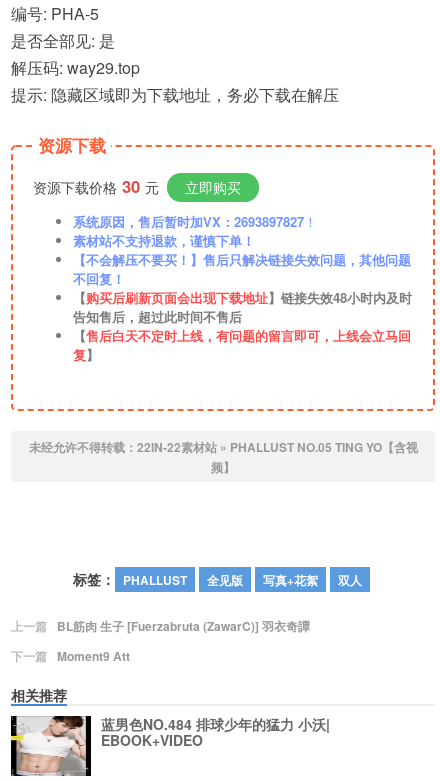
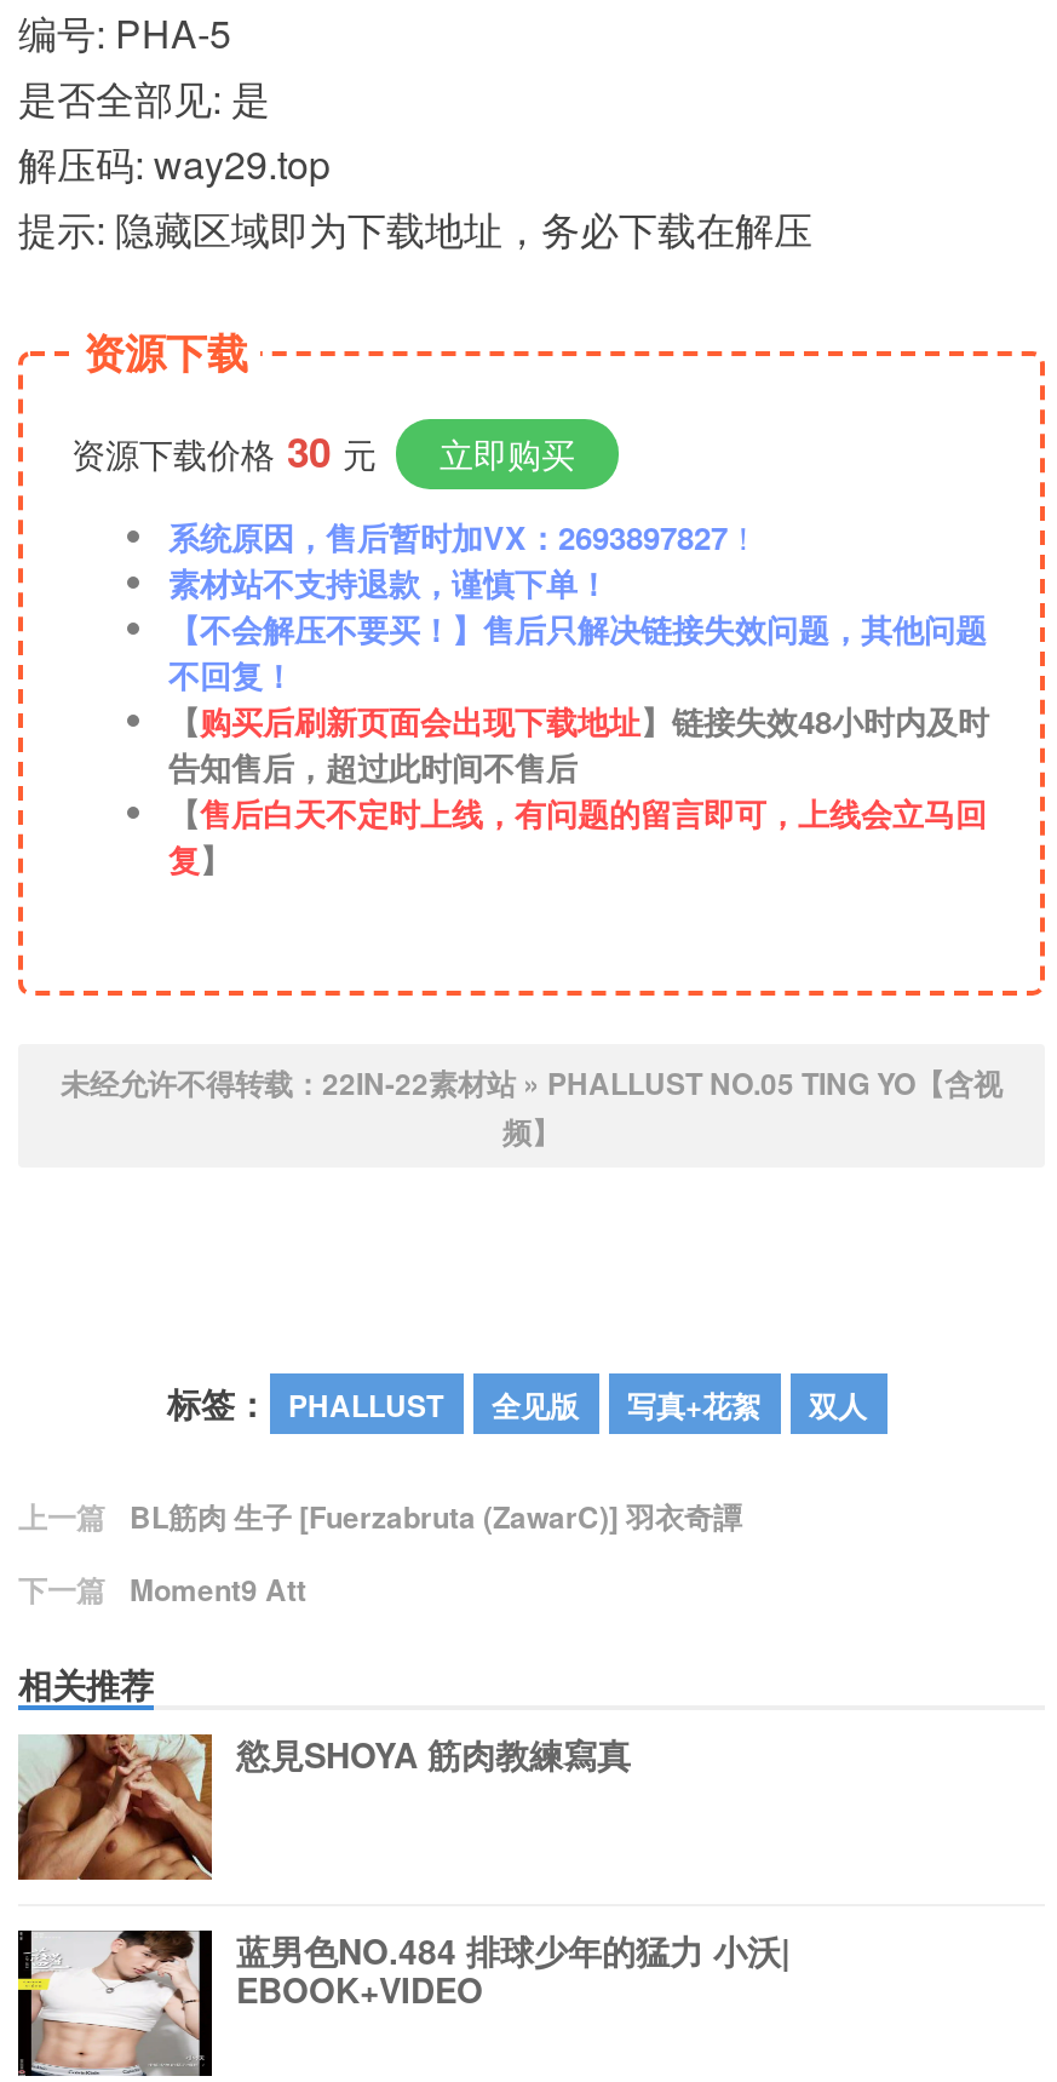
none -> [16,1731,631,1882] [image] | 慾見SHOYA 筋肉教練寫真

